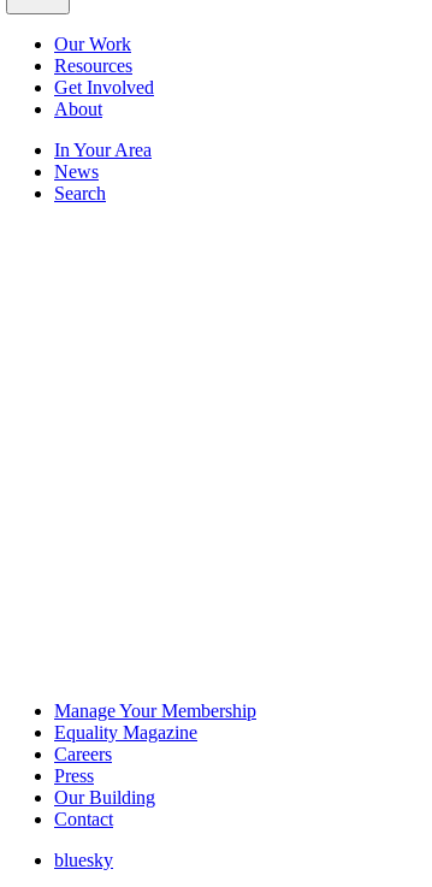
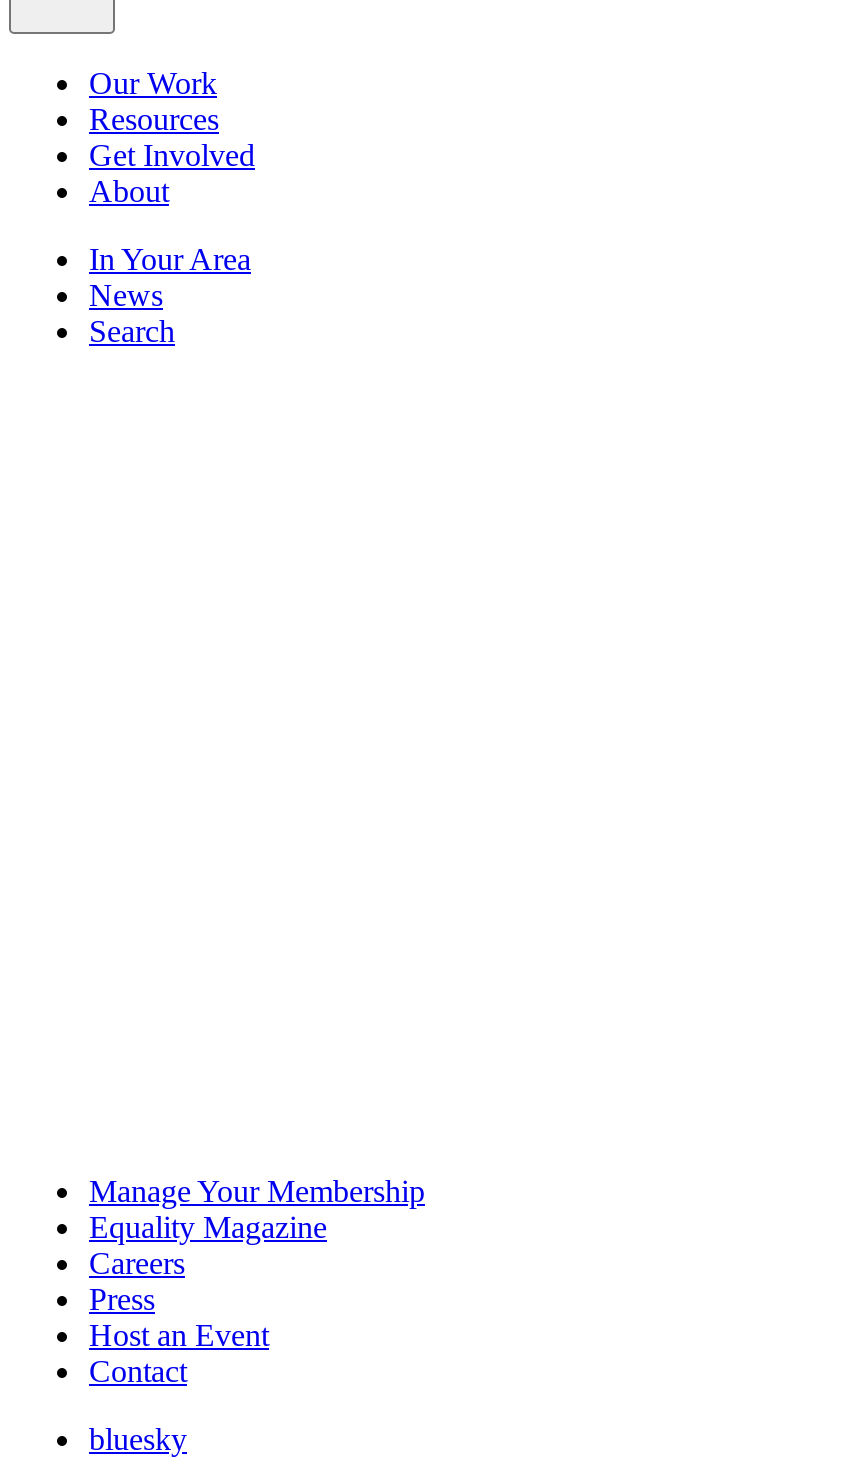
[54,787,155,808] Our Building -> [89,1319,269,1353] Host an Event

